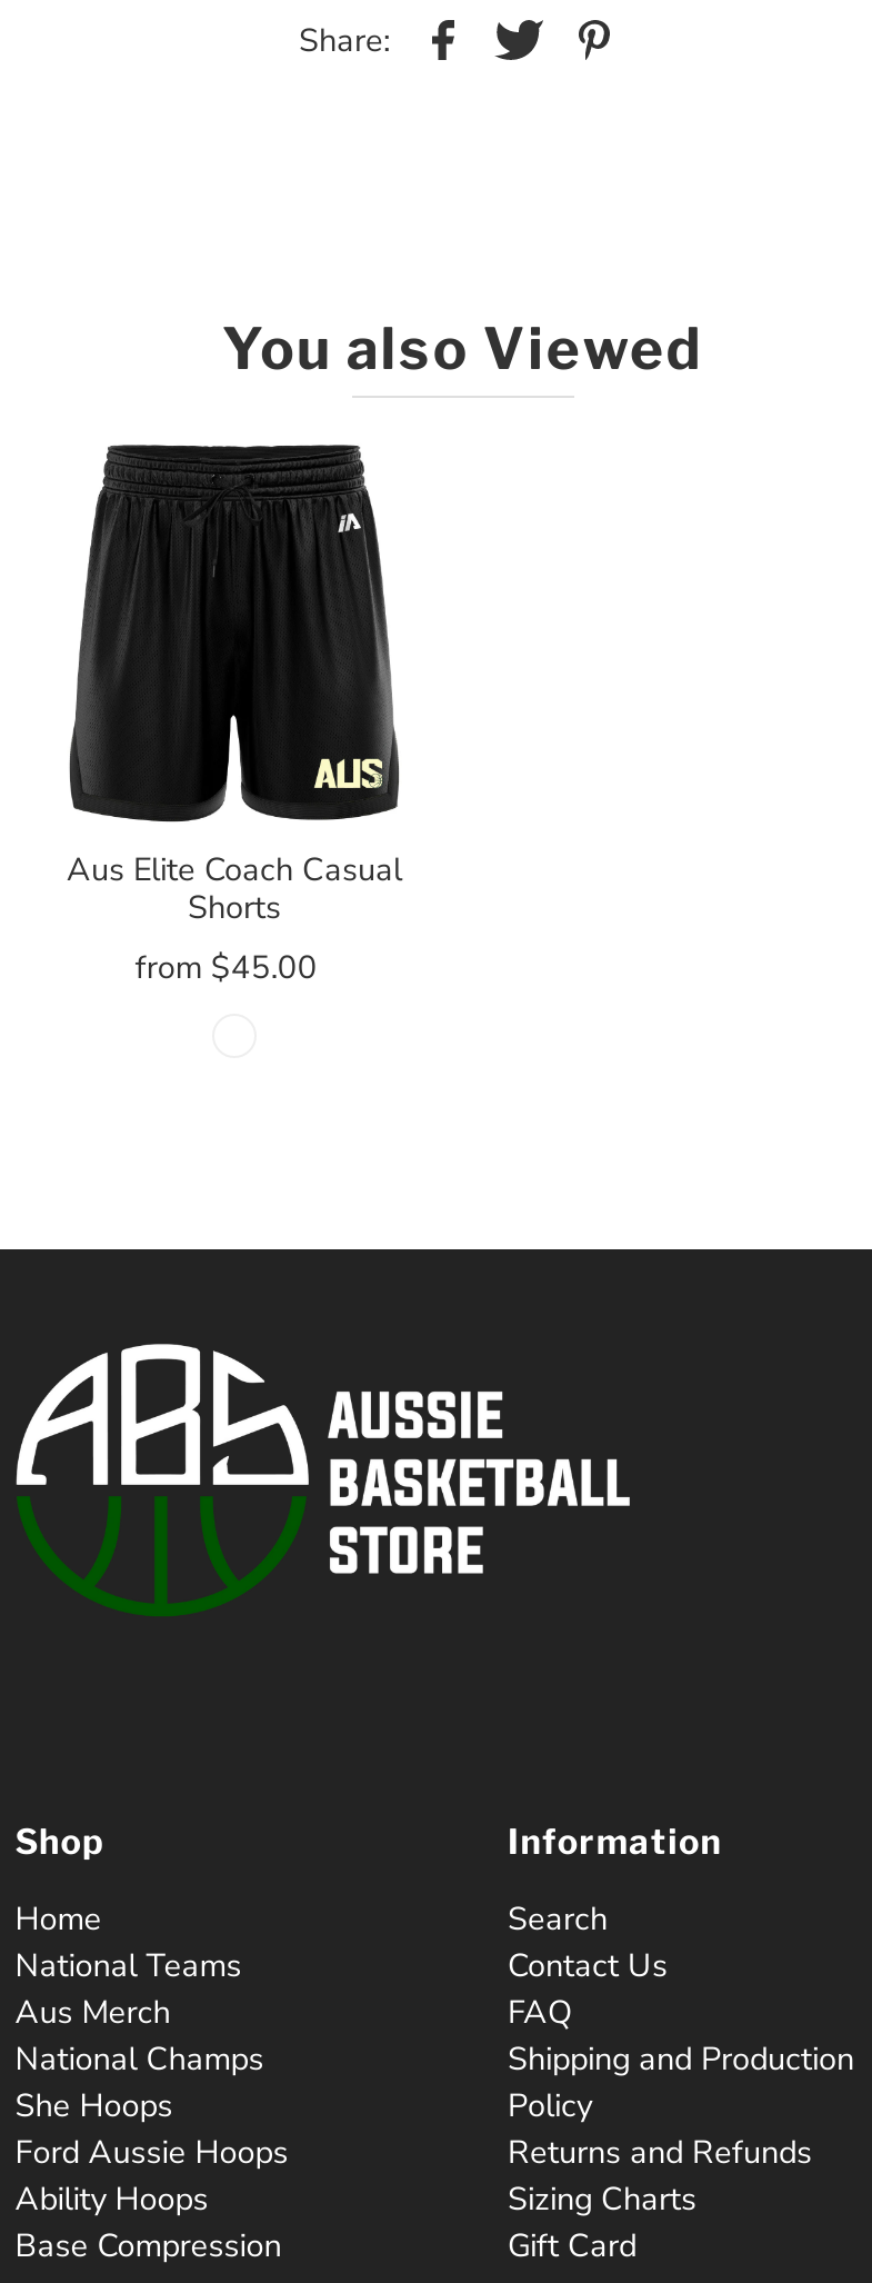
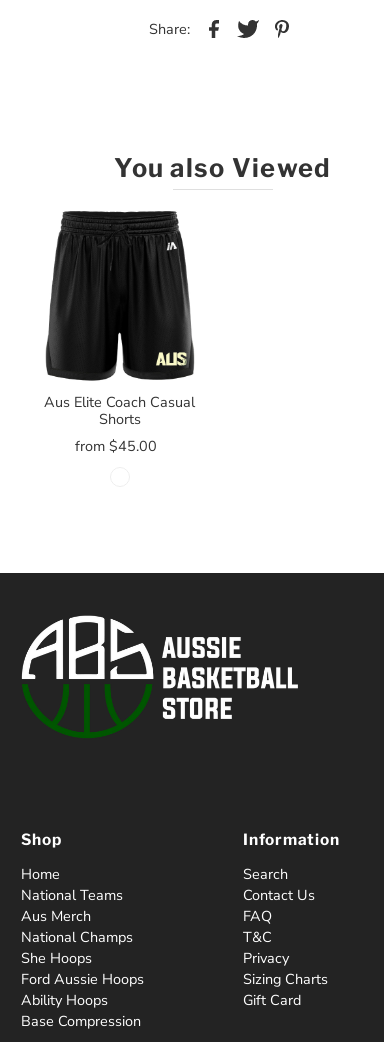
[508,2036,854,2174] Shipping and Production | Policy | Returns and Refunds -> [243,927,289,968] T&C | Privacy
moved [508,2176,696,2267] -> [243,969,328,1010]: Sizing Charts | Gift Card

